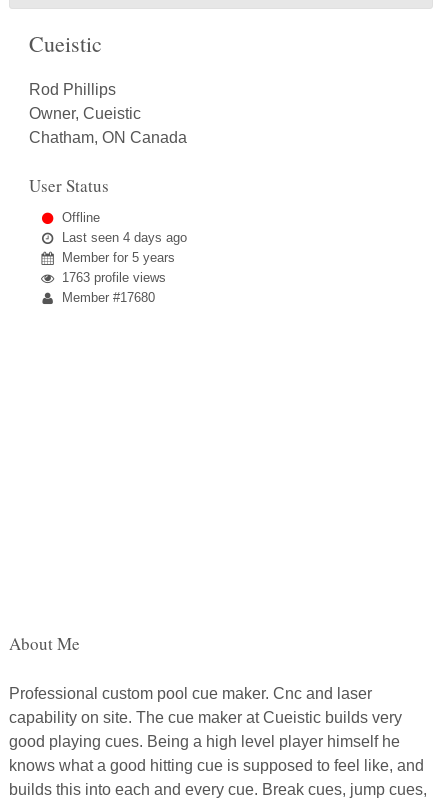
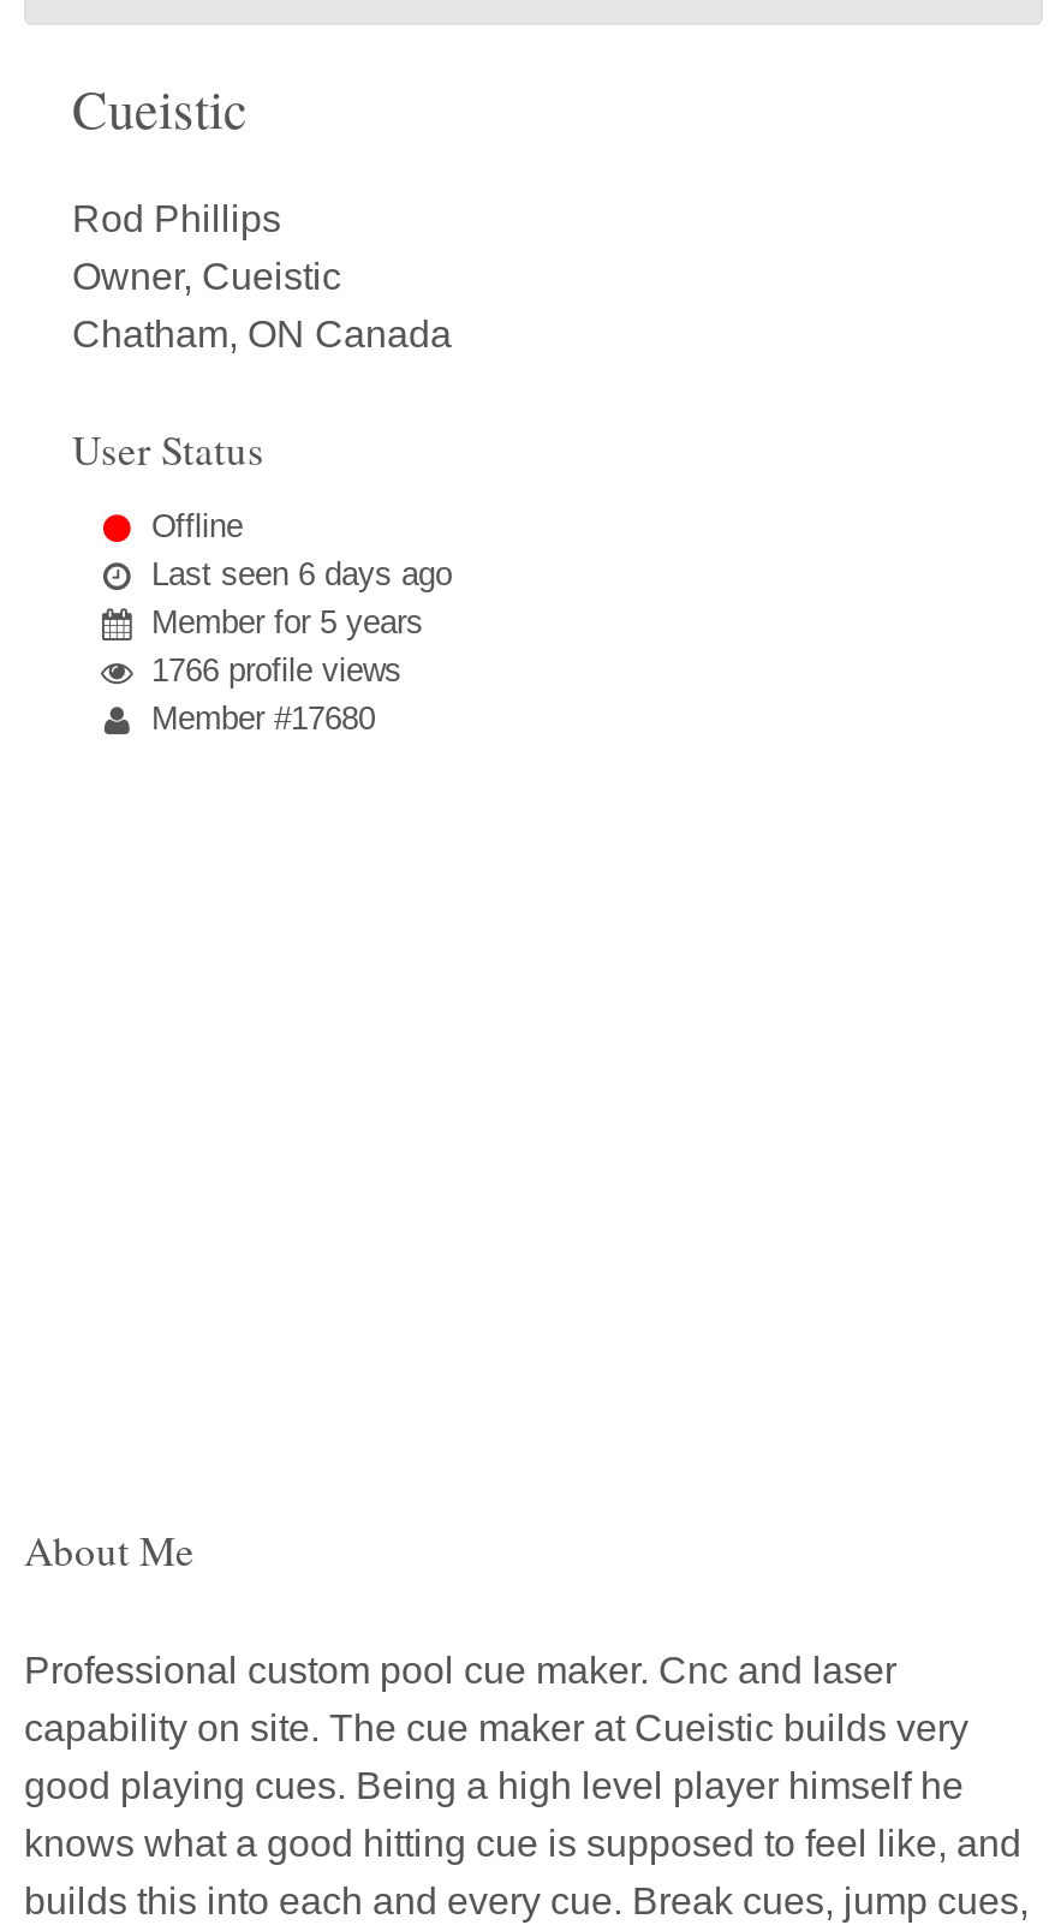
[62,230,187,245] Last seen 4 days ago -> [151,555,452,591] Last seen 6 days ago
[62,270,166,285] 1763 profile views -> [151,652,401,688] 1766 profile views

